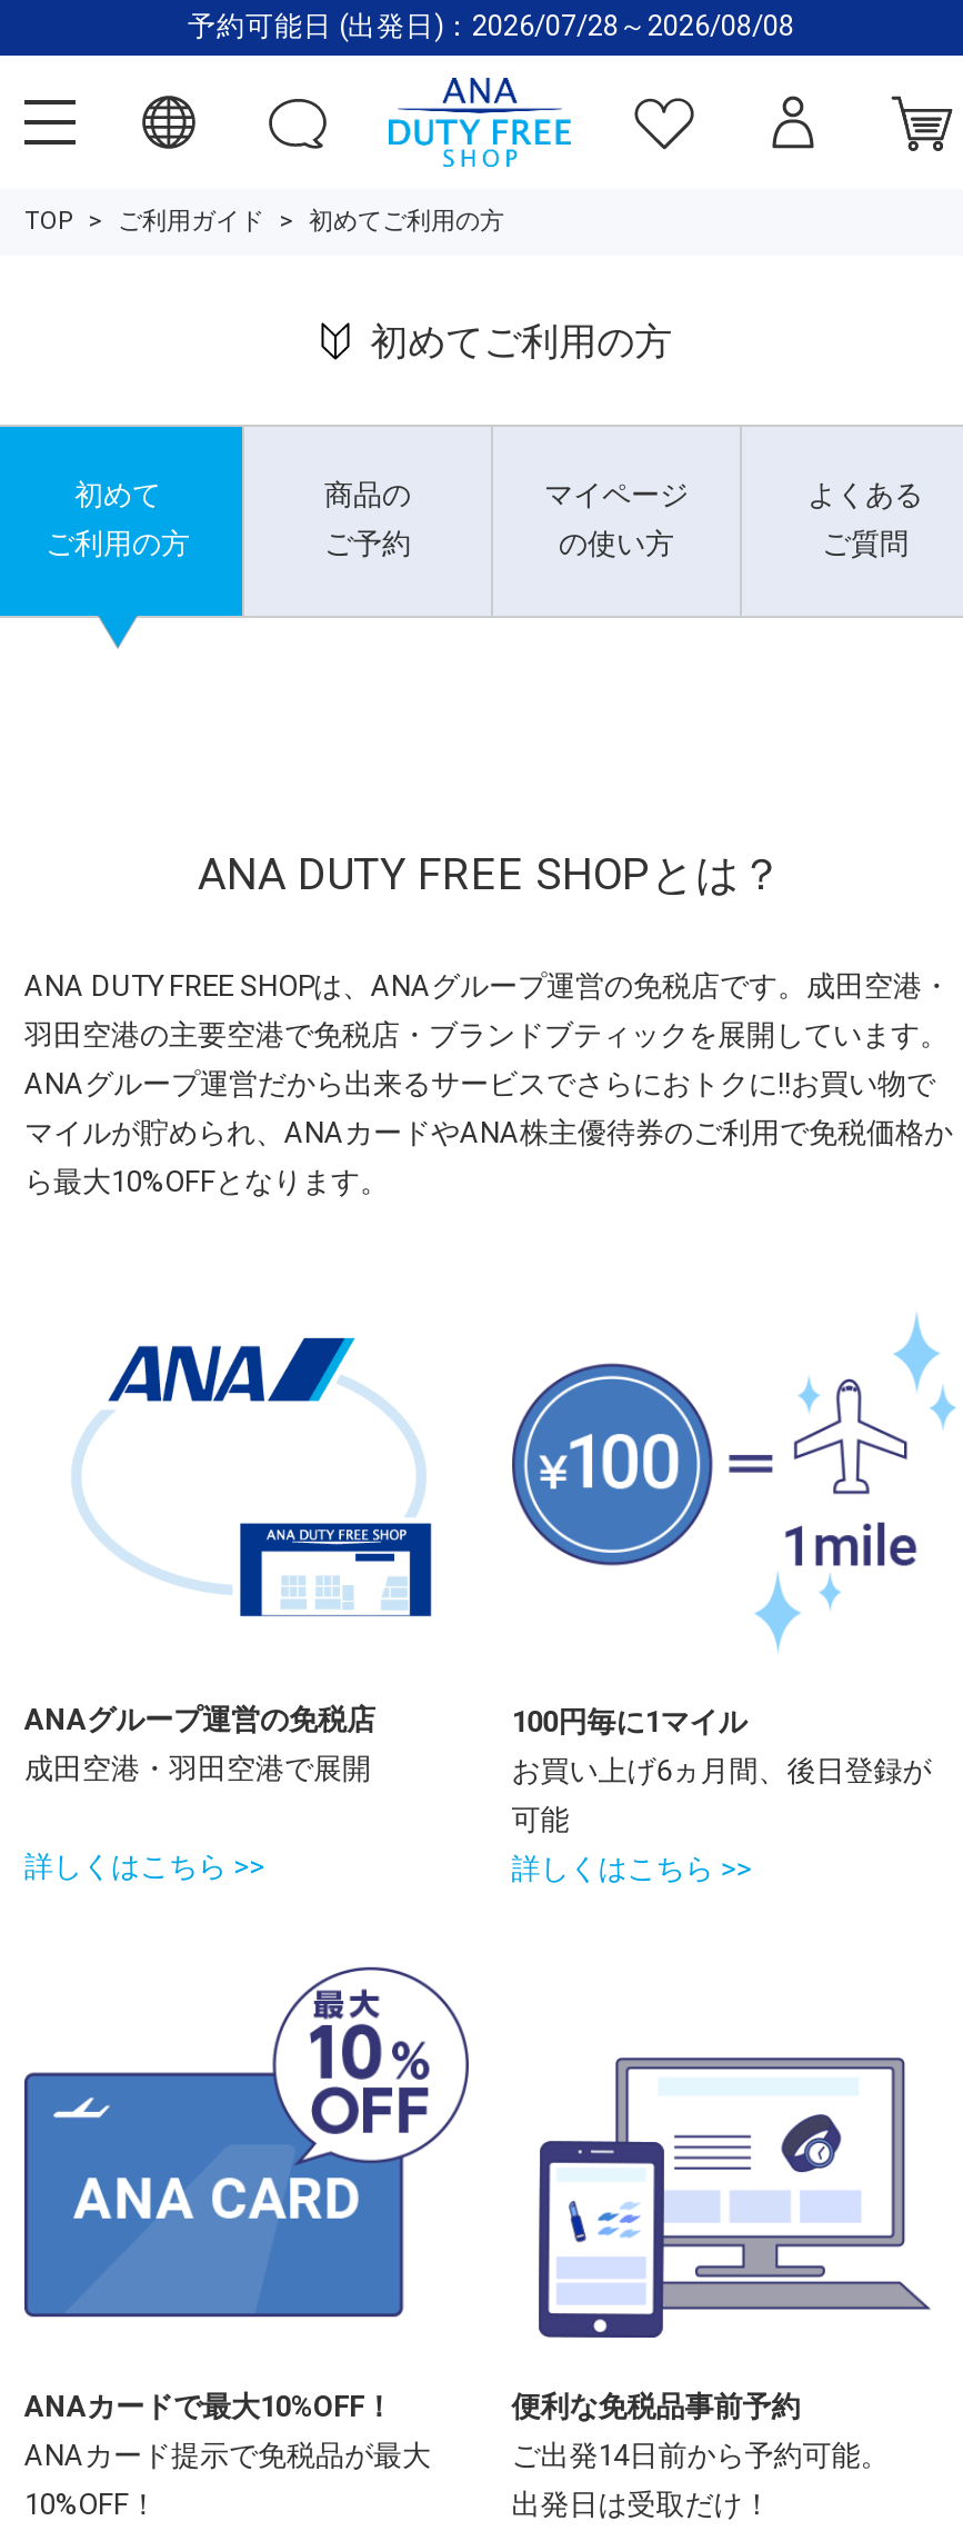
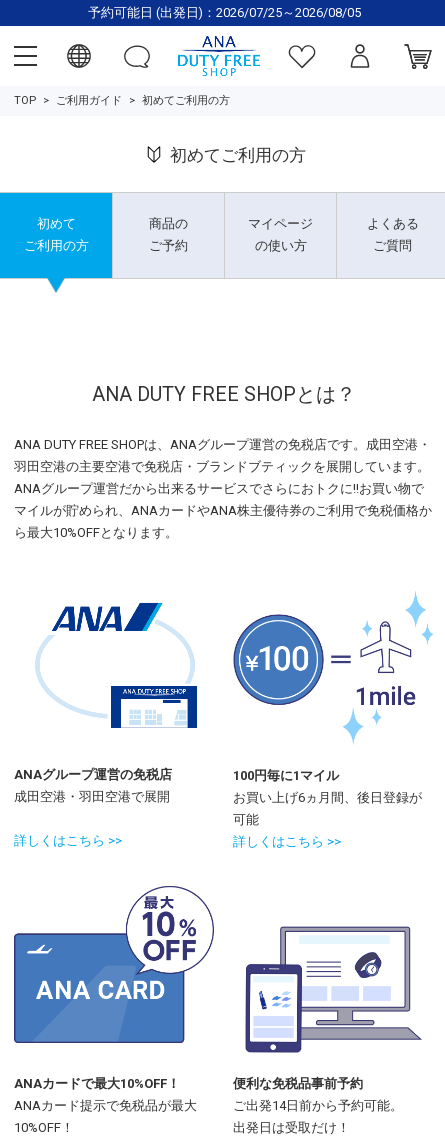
[188,9,794,43] 予約可能日 (出発日)：2026/07/28～2026/08/08 -> [87,5,360,20] 予約可能日 (出発日)：2026/07/25～2026/08/05

